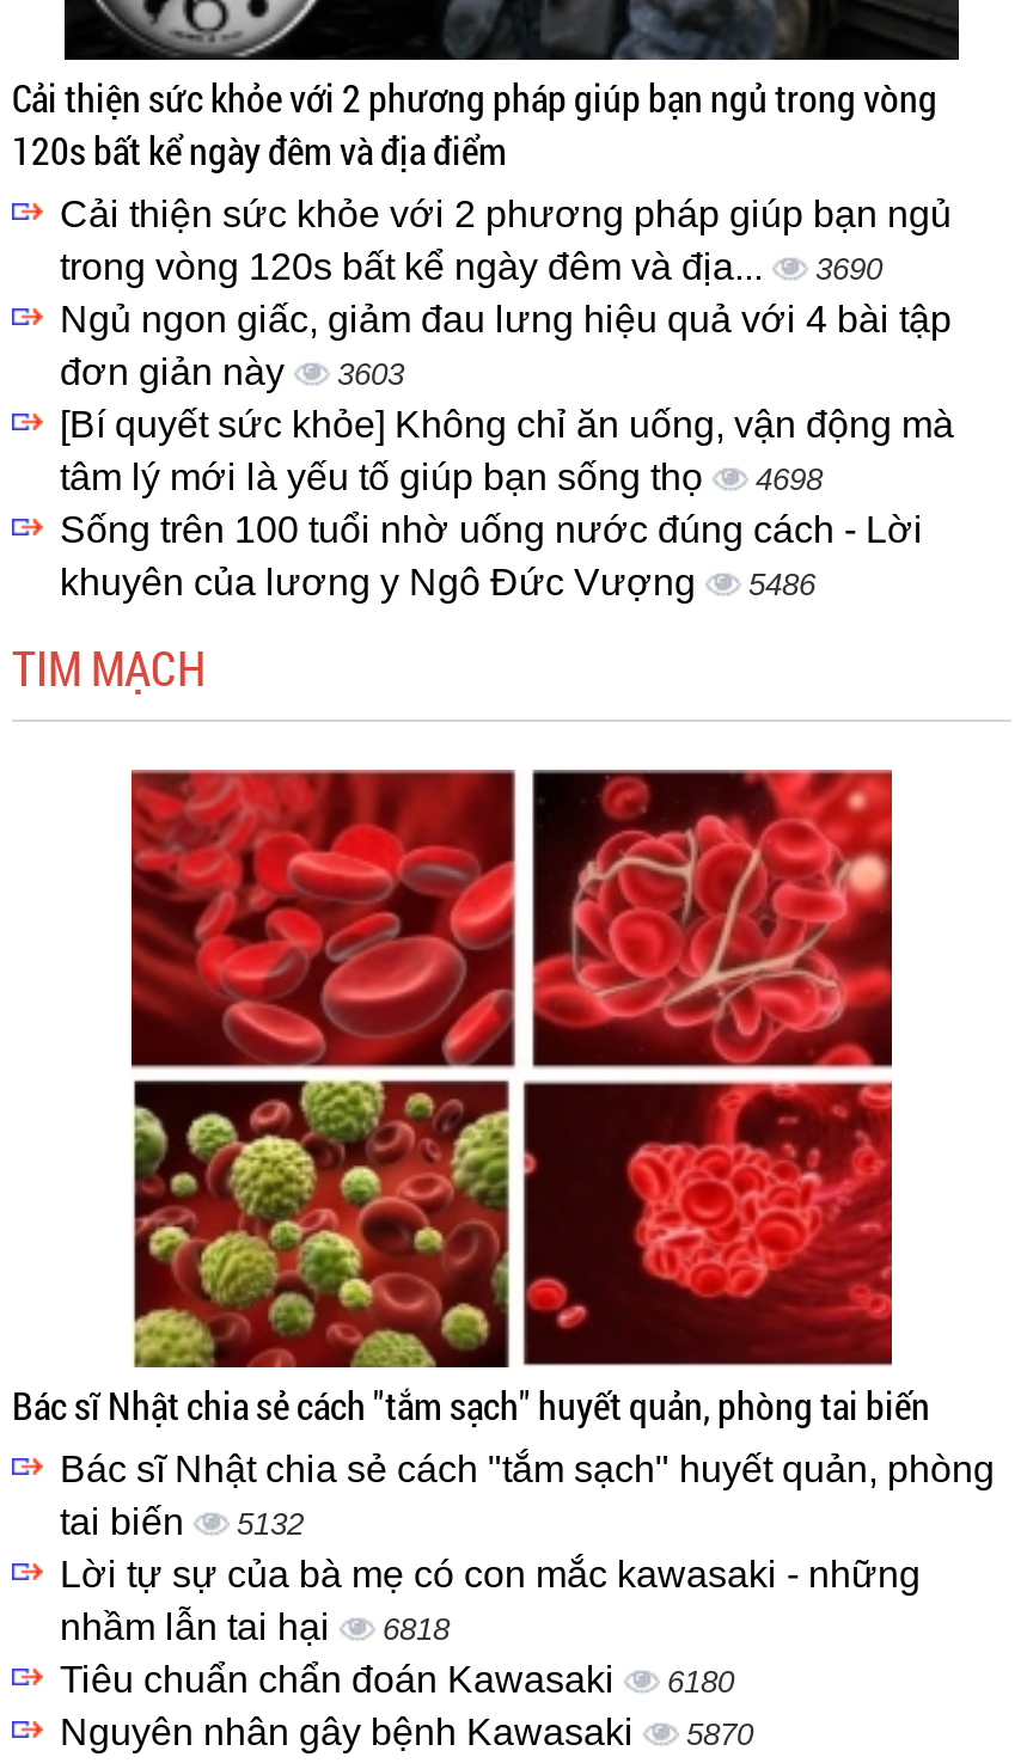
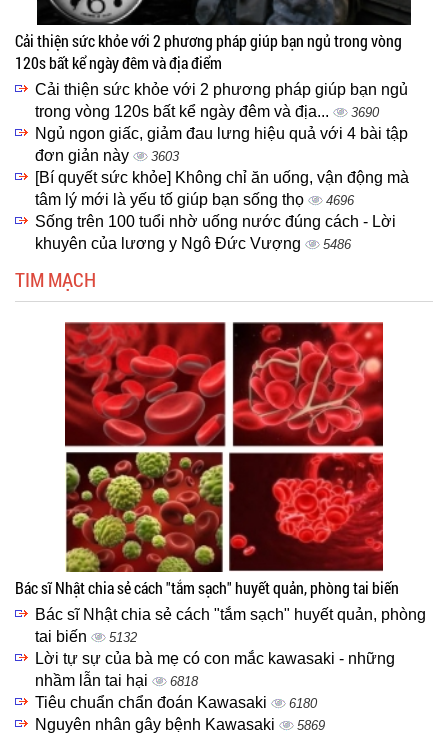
[60,457,823,497] tâm lý mới là yếu tố giúp bạn sống thọ 4698 -> [35,191,354,208] tâm lý mới là yếu tố giúp bạn sống thọ 4696
[60,1712,753,1752] Nguyên nhân gây bệnh Kawasaki 5870 -> [35,716,325,733] Nguyên nhân gây bệnh Kawasaki 5869

